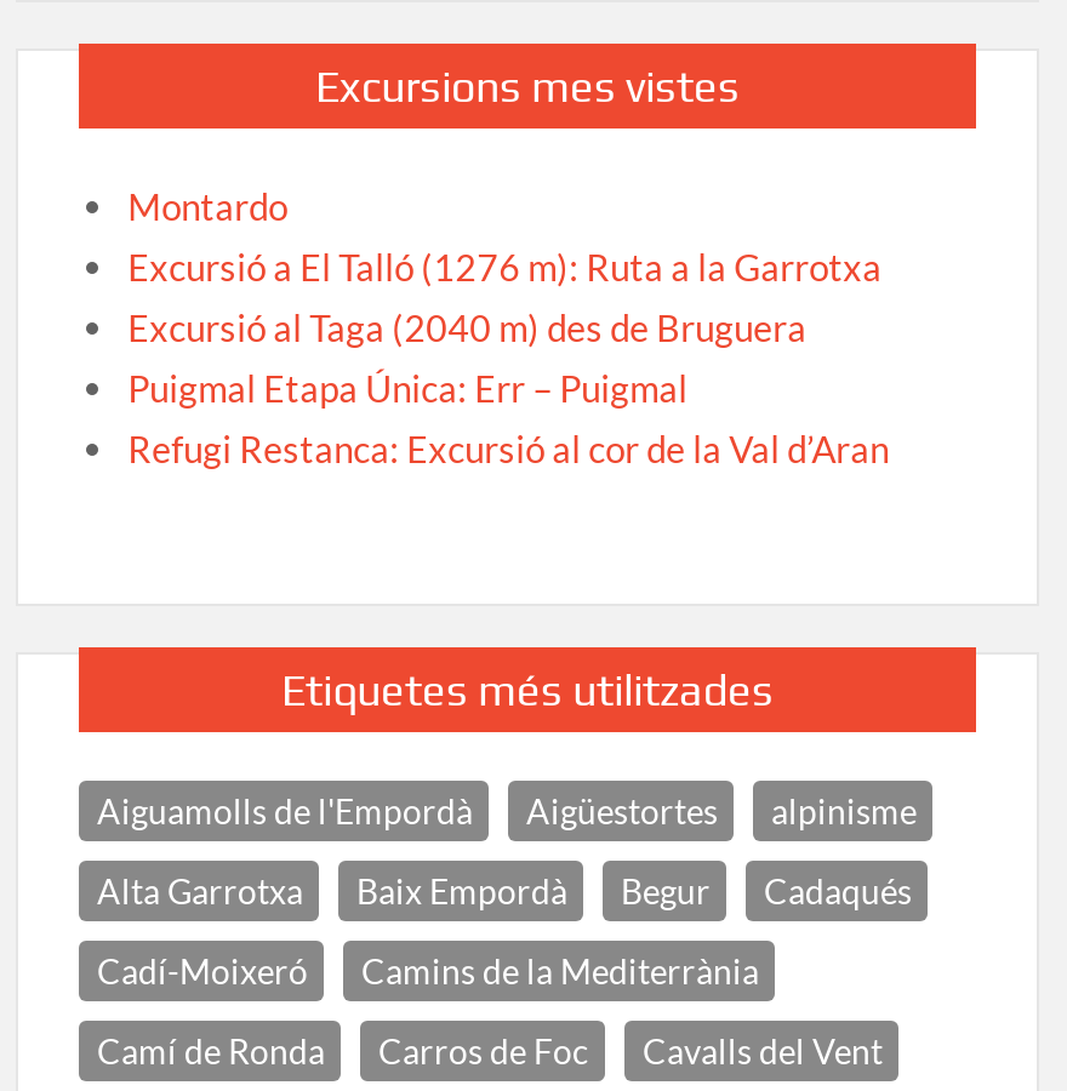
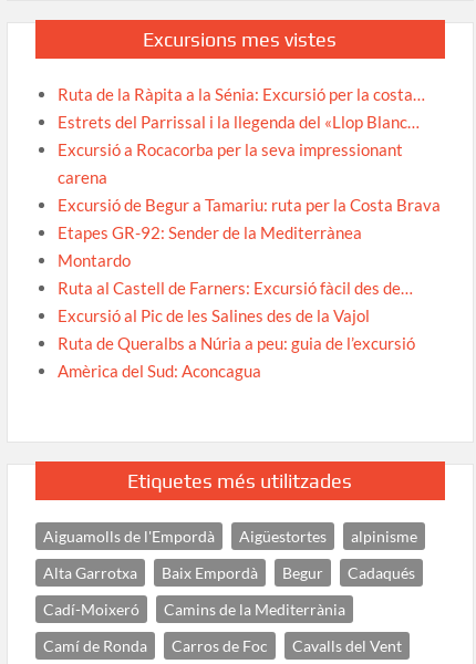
none -> [58,84,441,242] Ruta de la Ràpita a la Sénia: Excursió per la costa… | Estrets del Parrissal i la llegenda del «Llop Blanc… | Excursió a Rocacorba per la seva impressionant | carena | Excursió de Begur a Tamariu: ruta per la Costa Brava | Etapes GR-92: Sender de la Mediterrànea
[128,244,889,469] Excursió a El Talló (1276 m): Ruta a la Garrotxa | Excursió al Taga (2040 m) des de Bruguera | Puigmal Etapa Única: Err – Puigmal | Refugi Restanca: Excursió al cor de la Val d’Aran -> [58,277,415,380] Ruta al Castell de Farners: Excursió fàcil des de… | Excursió al Pic de les Salines des de la Vajol | Ruta de Queralbs a Núria a peu: guia de l’excursió | Amèrica del Sud: Aconcagua

